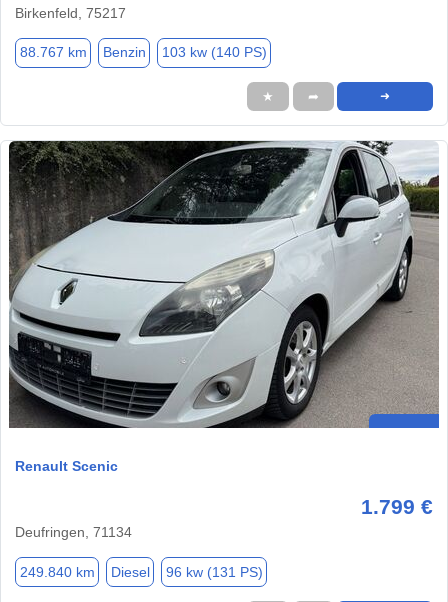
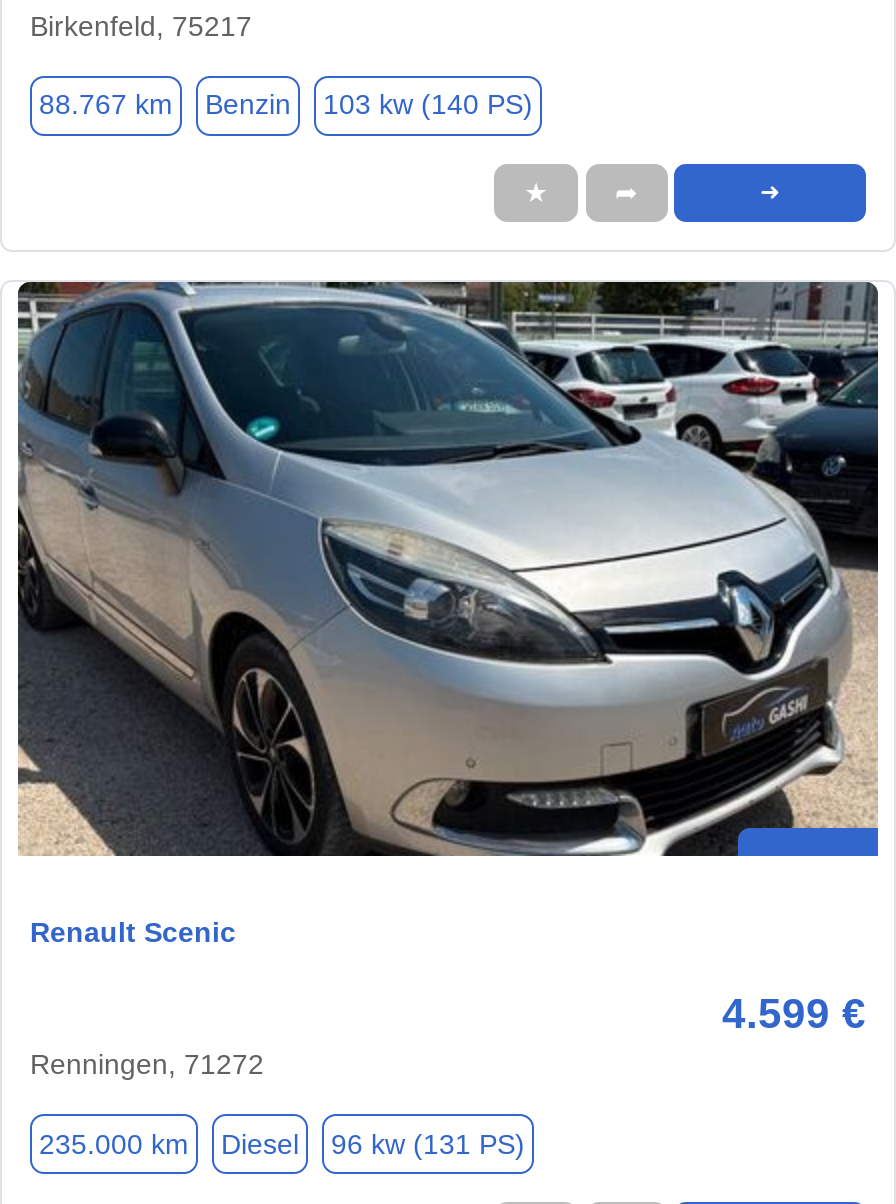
[8,140,439,429] [image] -> [18,280,880,858] [image]
[15,495,433,540] 1.799 € | Deufringen, 71134 -> [30,991,866,1081] 4.599 € | Renningen, 71272
[19,564,262,580] 249.840 km Diesel 96 kw (131 PS) -> [39,1128,525,1160] 235.000 km Diesel 96 kw (131 PS)

